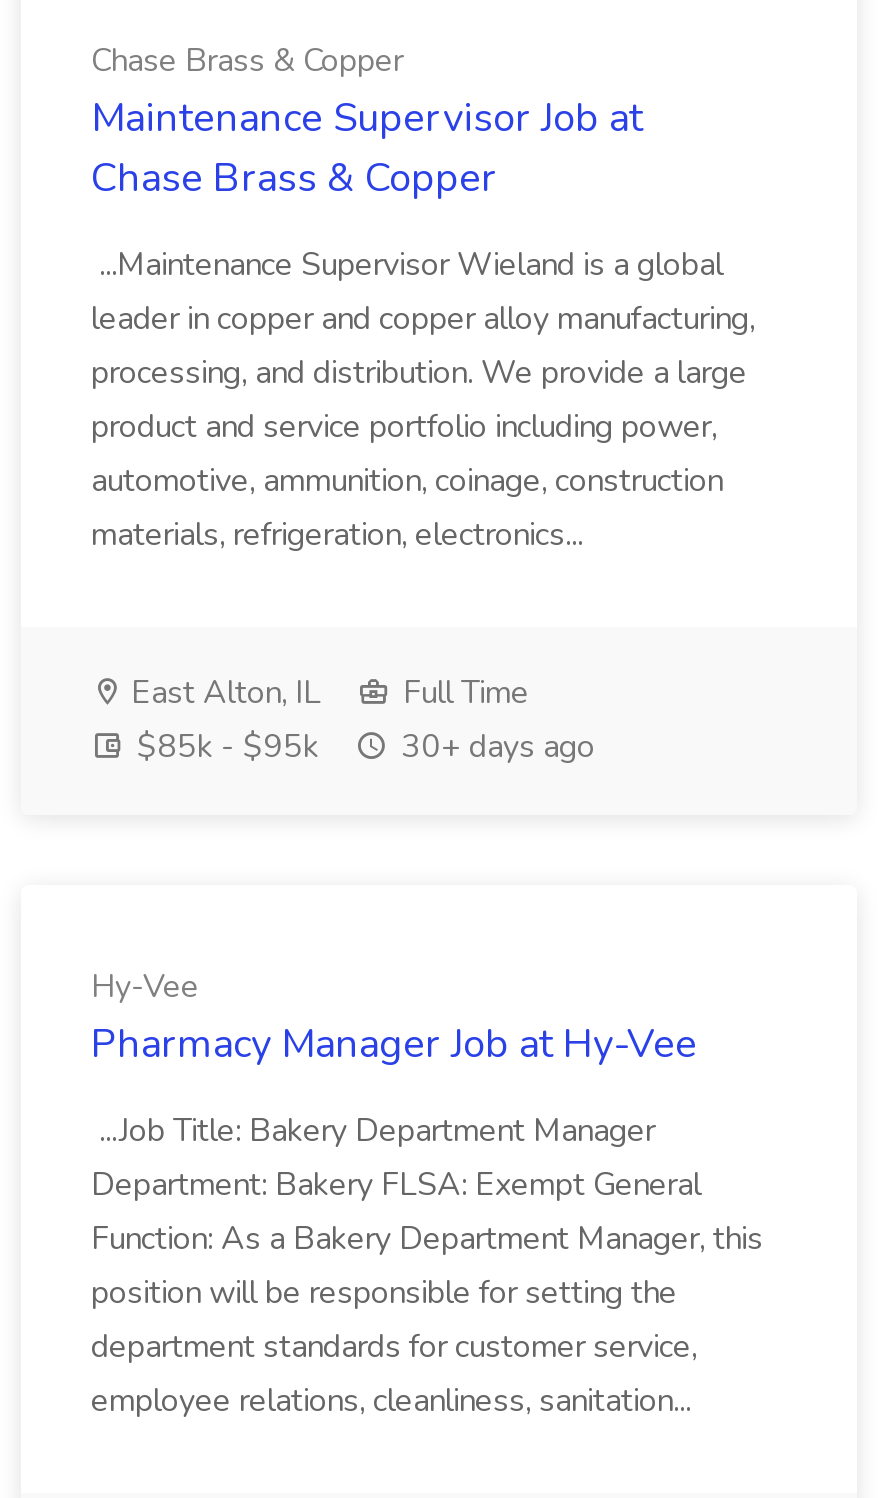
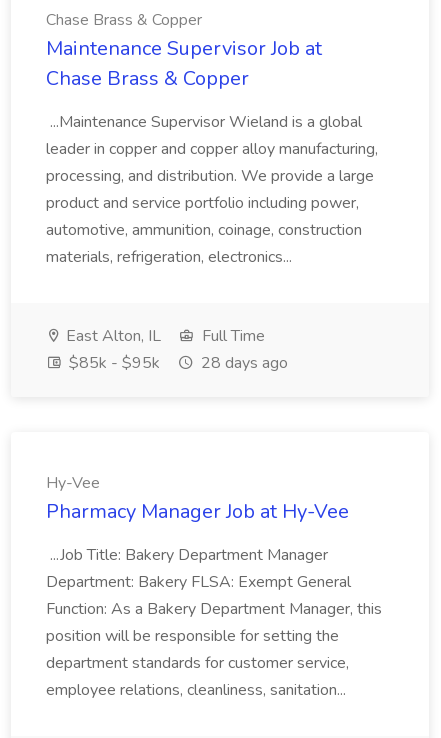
[129,725,595,769] $85k - $95k 30+ days ago -> [65,352,288,374] $85k - $95k 28 days ago

